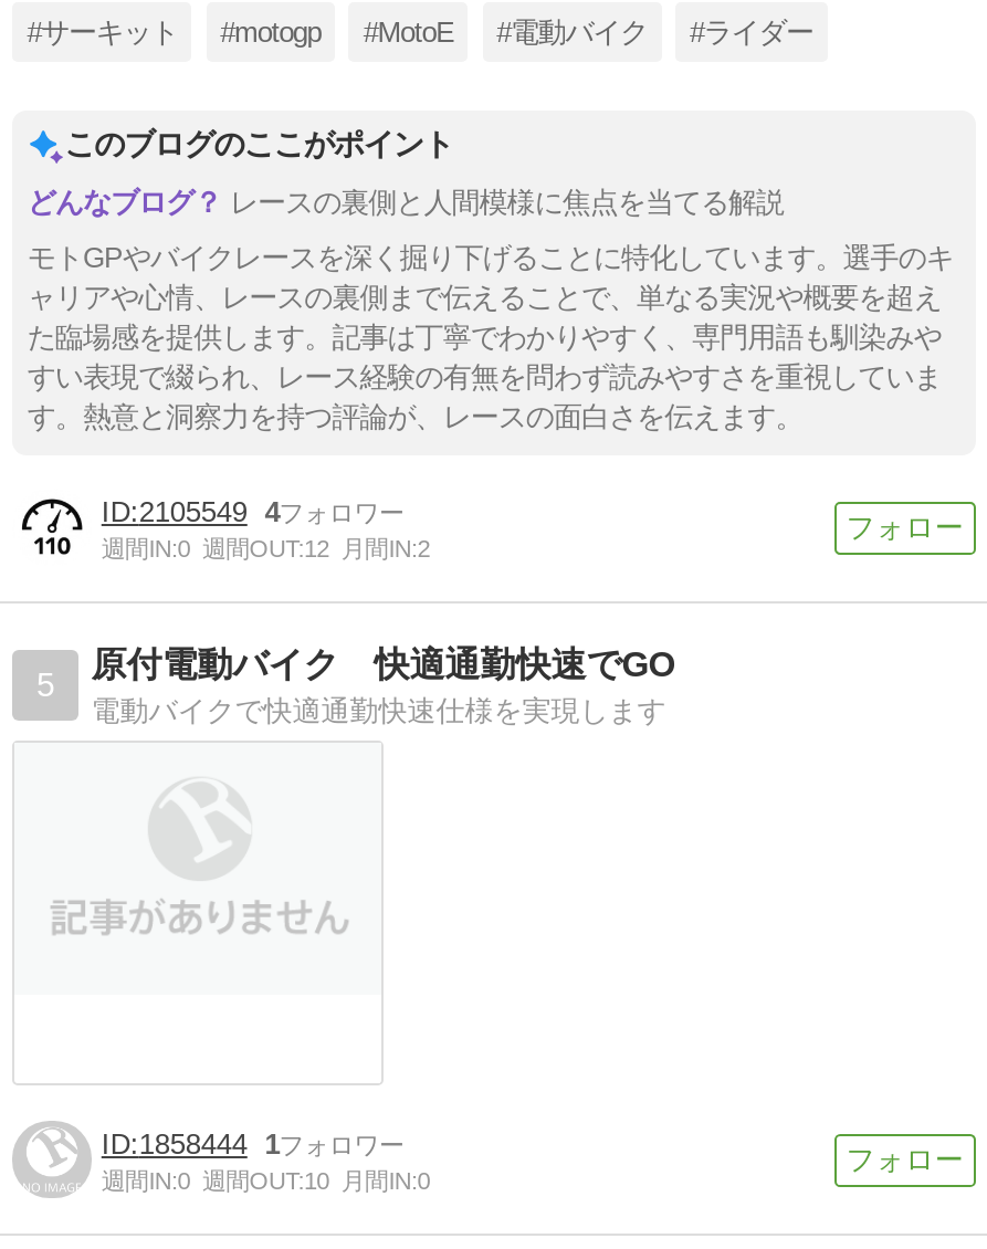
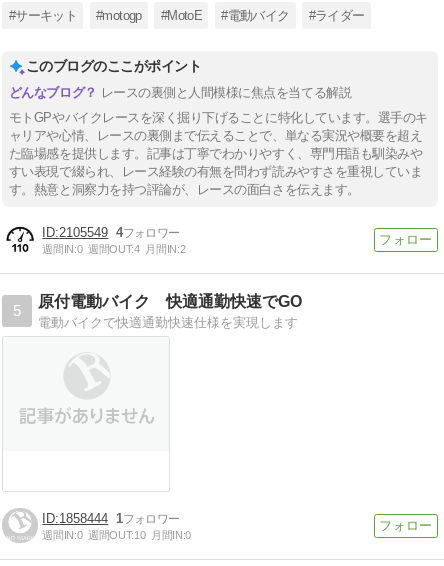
[101,536,430,562] 週間IN:0 週間OUT:12 月間IN:2 -> [42,243,185,255] 週間IN:0 週間OUT:4 月間IN:2

